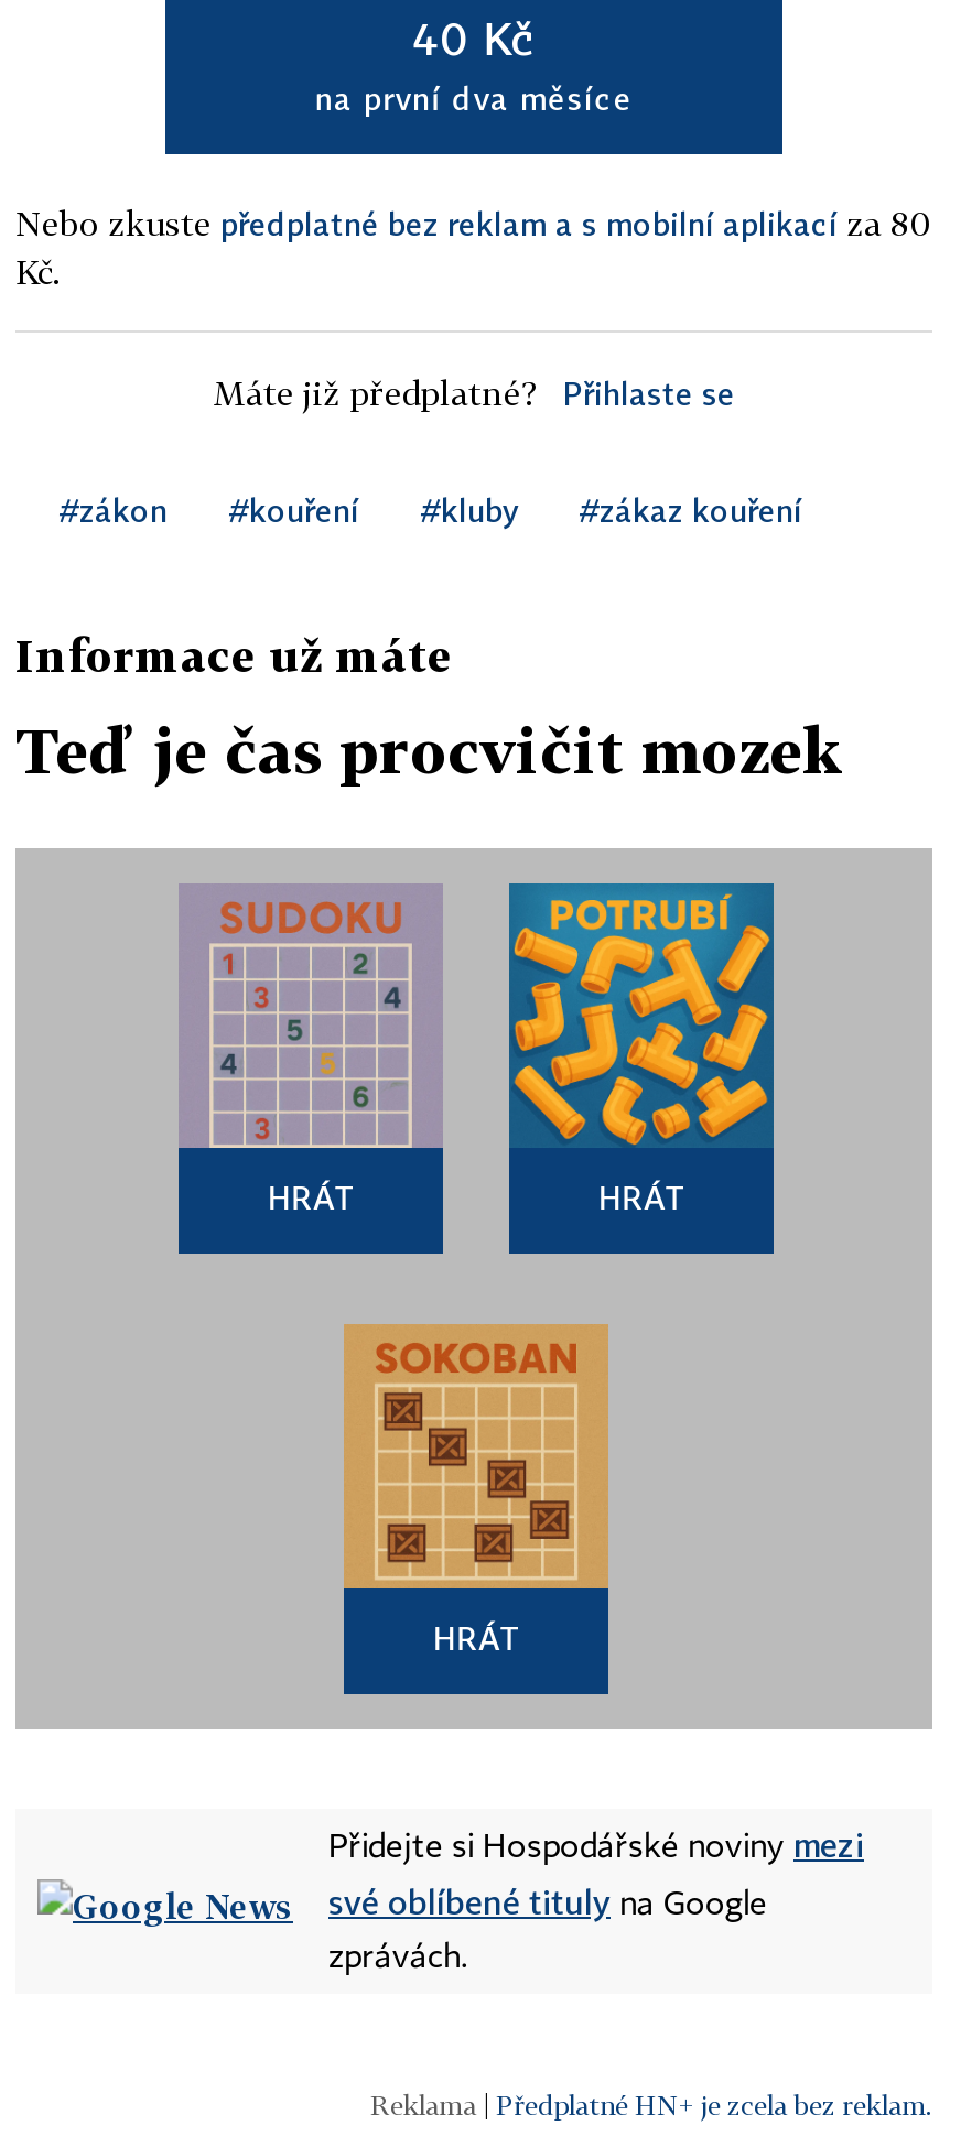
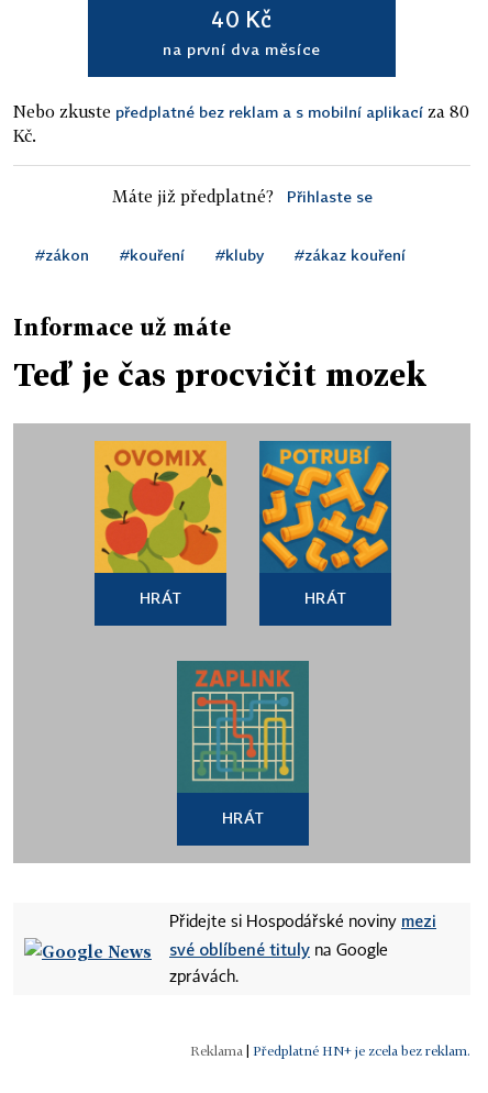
[179,883,443,1150] [image] -> [93,440,228,574] [image]
[344,1324,608,1591] [image] -> [176,660,310,793] [image]

